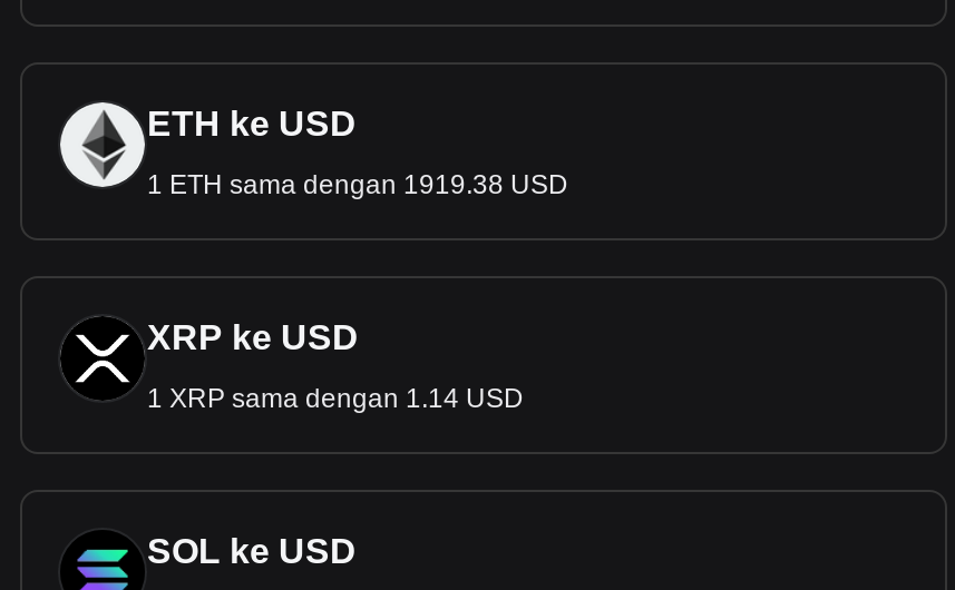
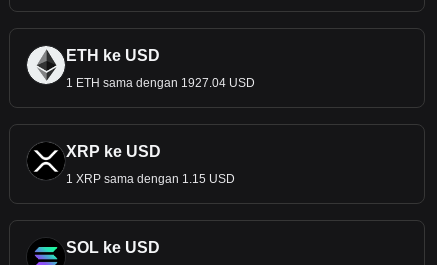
[147,169,568,200] 1 ETH sama dengan 1919.38 USD -> [66,76,255,90] 1 ETH sama dengan 1927.04 USD
[147,383,524,414] 1 XRP sama dengan 1.14 USD -> [66,172,235,186] 1 XRP sama dengan 1.15 USD

